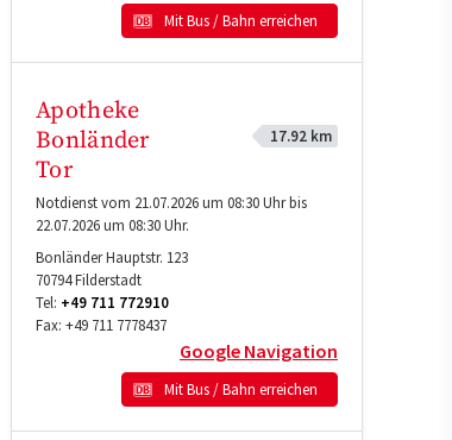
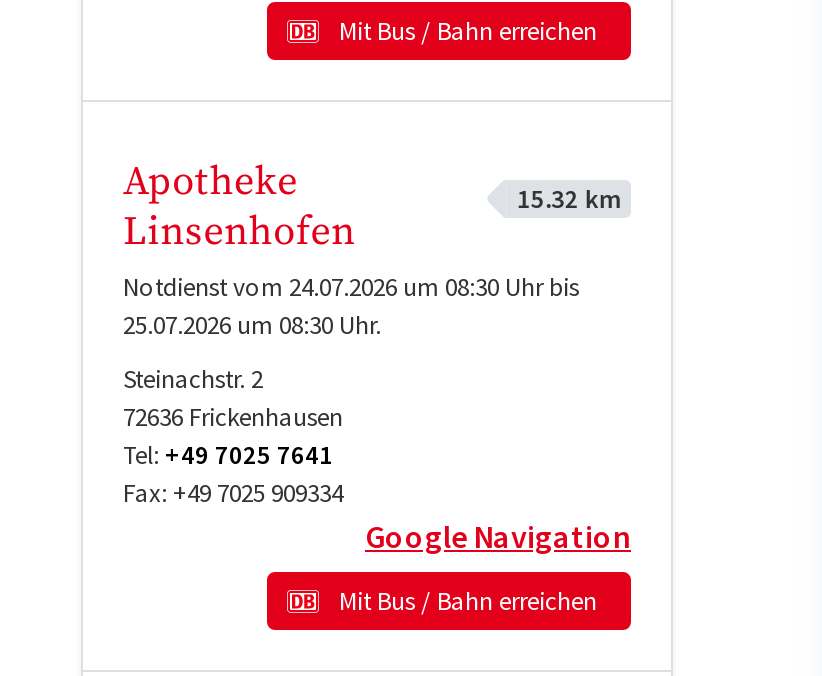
[36,126,150,186] Bonländer | Tor -> [123,207,356,257] Linsenhofen
[270,126,332,146] 17.92 km -> [517,182,621,216] 15.32 km
[36,193,307,235] Notdienst vom 21.07.2026 um 08:30 Uhr bis | 22.07.2026 um 08:30 Uhr. -> [123,269,579,341] Notdienst vom 24.07.2026 um 08:30 Uhr bis | 25.07.2026 um 08:30 Uhr.
[36,247,188,335] Bonländer Hauptstr. 123 | 70794 Filderstadt | Tel: +49 711 772910 | Fax: +49 711 7778437 -> [123,361,343,509] Steinachstr. 2 | 72636 Frickenhausen | Tel: +49 7025 7641 | Fax: +49 7025 909334

